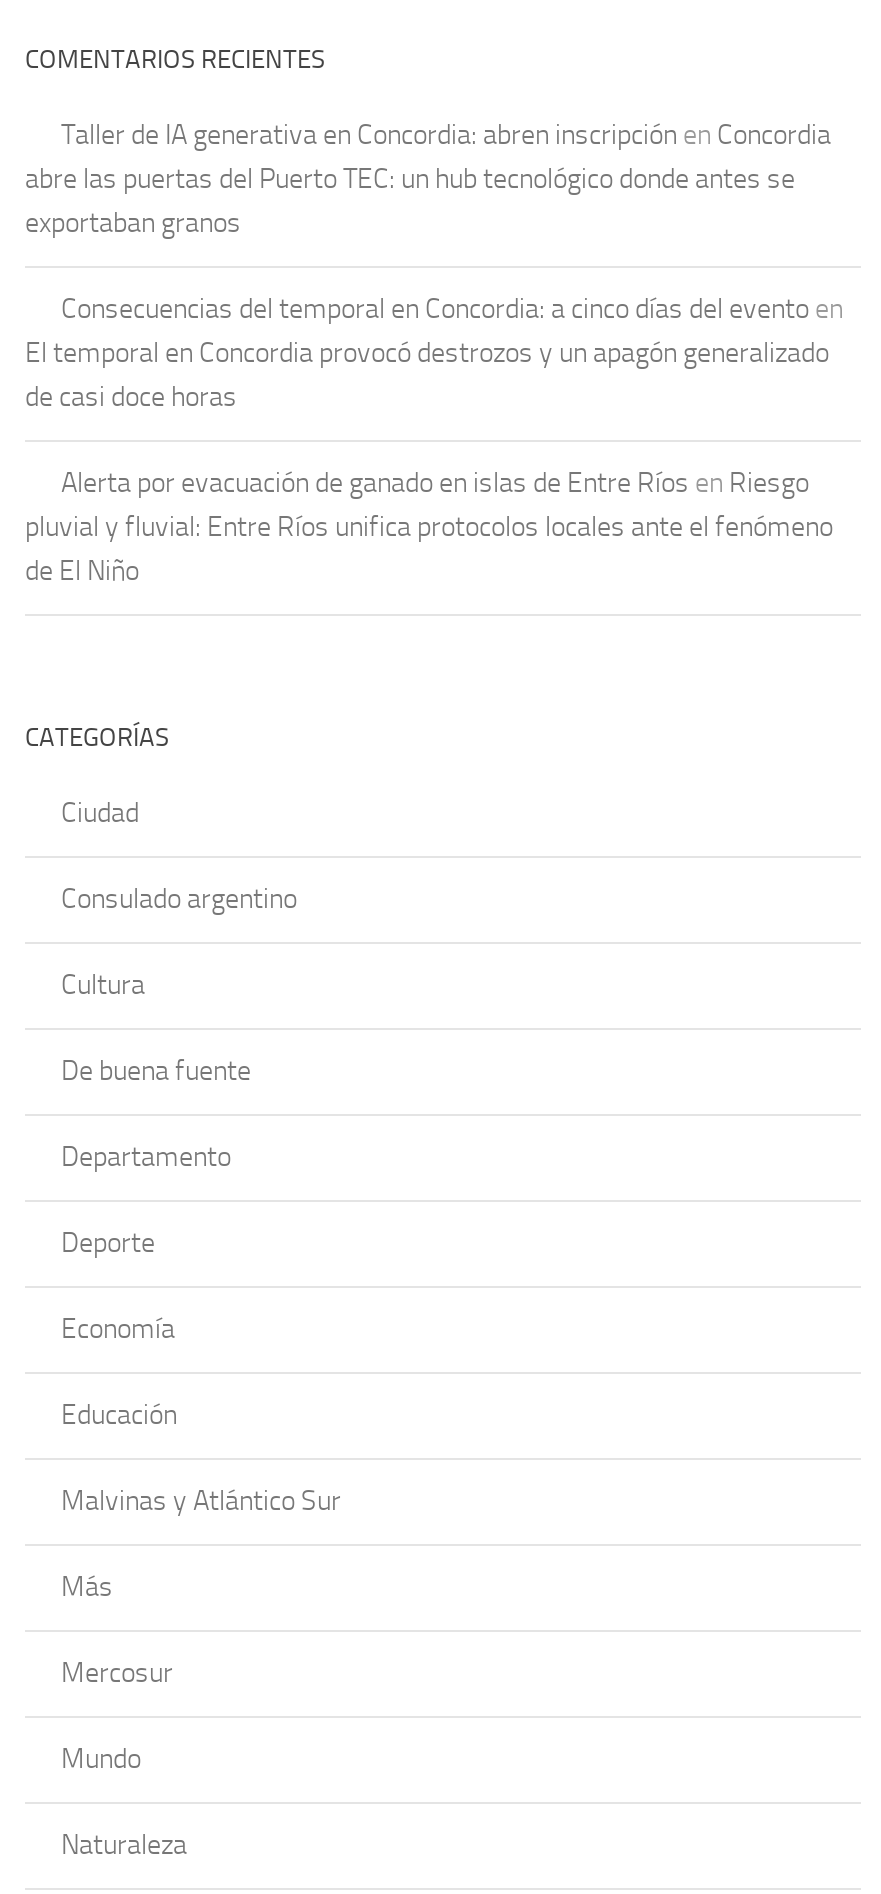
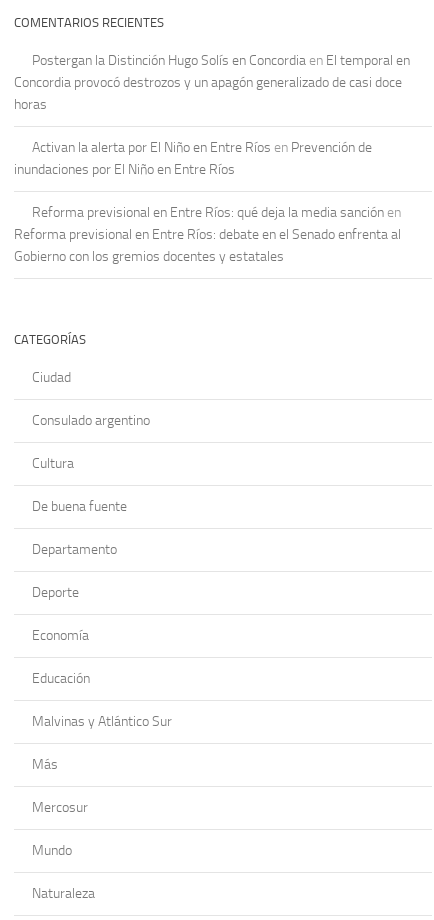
[25,118,831,240] Taller de IA generativa en Concordia: abren inscripción en Concordia | abre las puertas del Puerto TEC: un hub tecnológico donde antes se | exportaban granos -> [14,52,410,113] Postergan la Distinción Hugo Solís en Concordia en El temporal en | Concordia provocó destrozos y un apagón generalizado de casi doce | horas
[25,292,843,414] Consecuencias del temporal en Concordia: a cinco días del evento en | El temporal en Concordia provocó destrozos y un apagón generalizado | de casi doce horas -> [14,139,372,178] Activan la alerta por El Niño en Entre Ríos en Prevención de | inundaciones por El Niño en Entre Ríos
[25,466,833,588] Alerta por evacuación de ganado en islas de Entre Ríos en Riesgo | pluvial y fluvial: Entre Ríos unifica protocolos locales ante el fenómeno | de El Niño -> [14,204,401,265] Reforma previsional en Entre Ríos: qué deja la media sanción en | Reforma previsional en Entre Ríos: debate en el Senado enfrenta al | Gobierno con los gremios docentes y estatales

